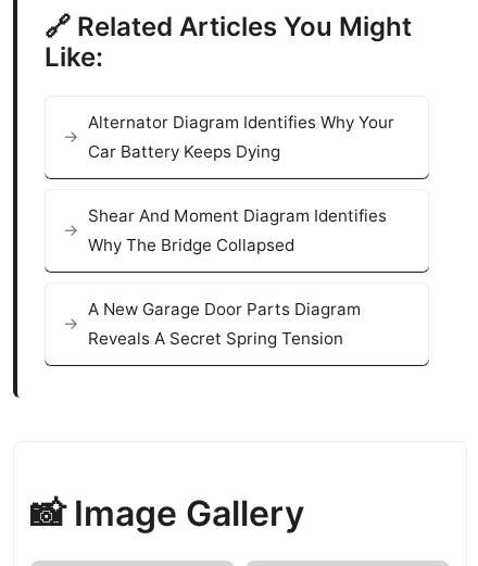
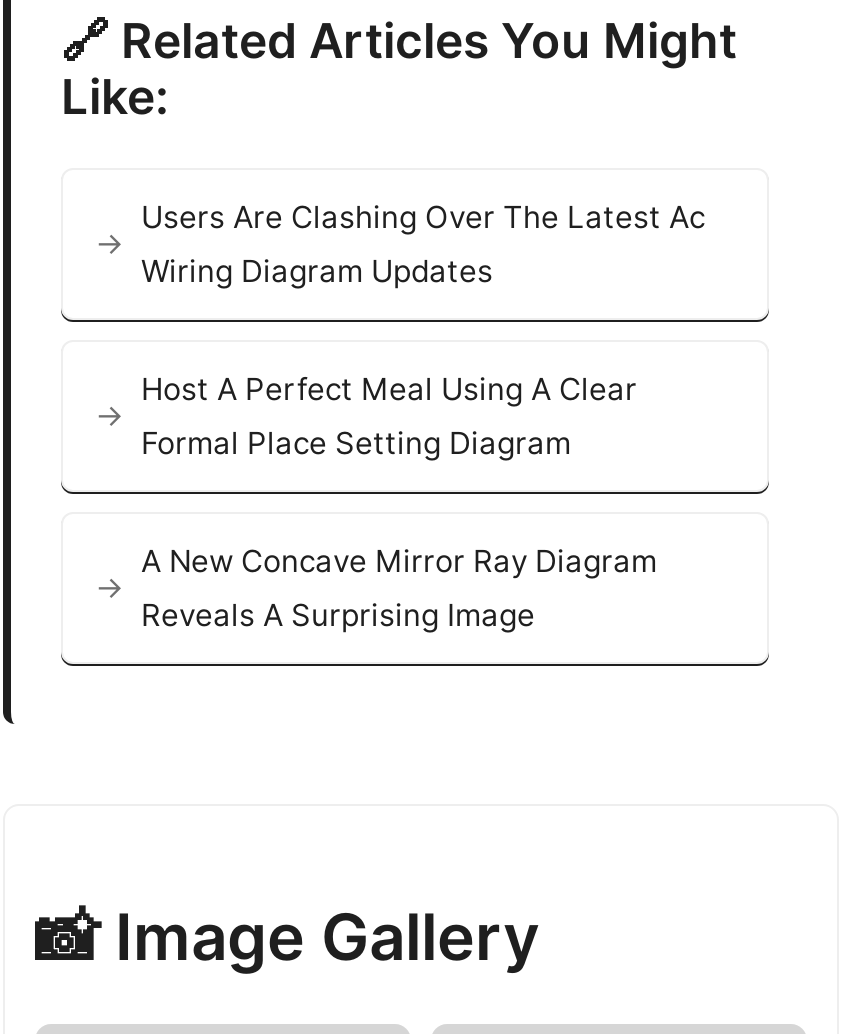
[88,112,394,162] Alternator Diagram Identifies Why Your | Car Battery Keeps Dying -> [141,198,705,290] Users Are Clashing Over The Latest Ac | Wiring Diagram Updates
[88,205,387,255] Shear And Moment Diagram Identifies | Why The Bridge Collapsed -> [141,370,637,462] Host A Perfect Meal Using A Clear | Formal Place Setting Diagram
[88,299,361,349] A New Garage Door Parts Diagram | Reveals A Secret Spring Tension -> [141,542,657,634] A New Concave Mirror Ray Diagram | Reveals A Surprising Image

